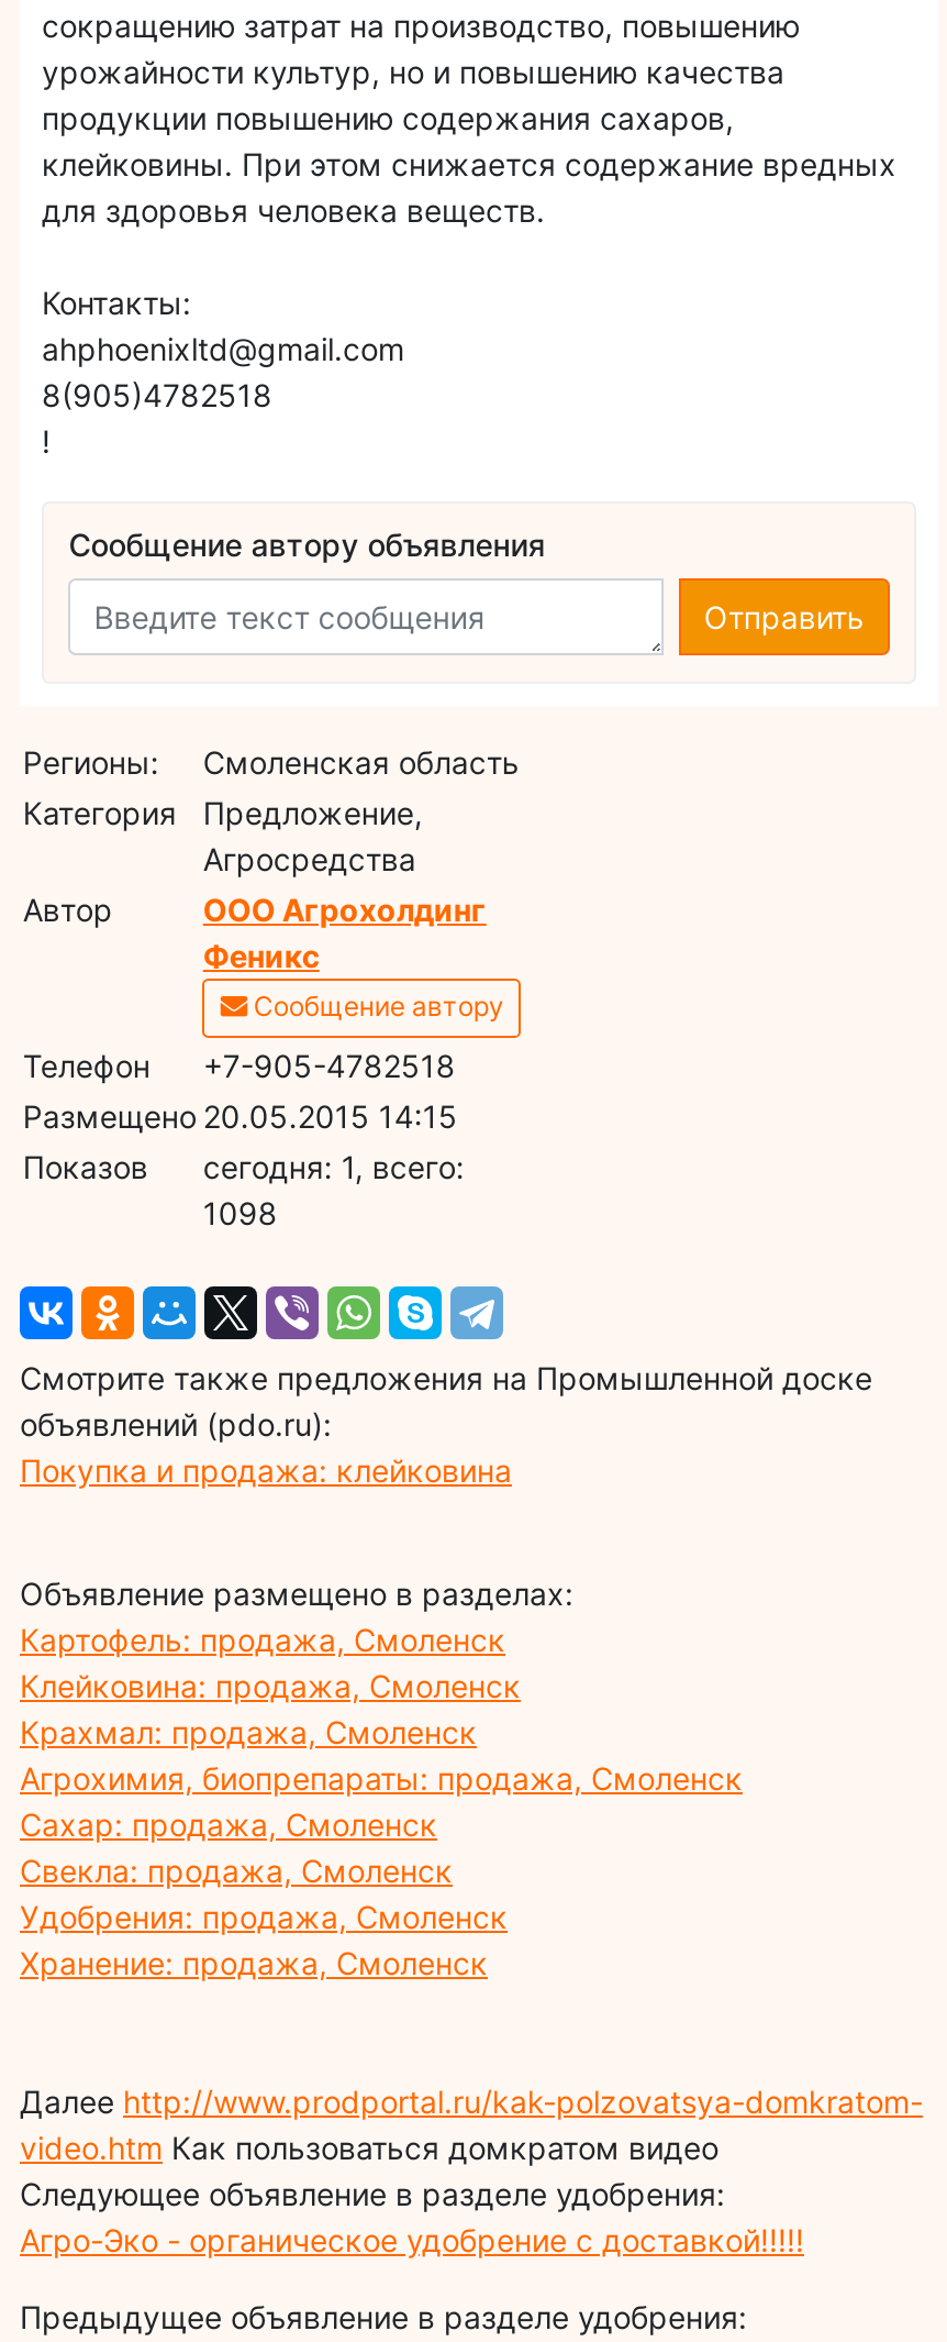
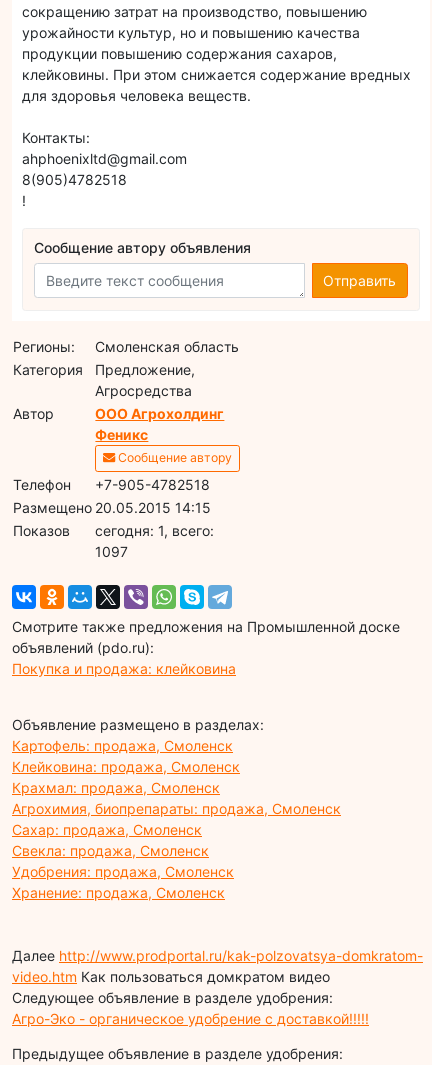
[203,1193,278,1231] 1098 -> [95,543,128,560] 1097

